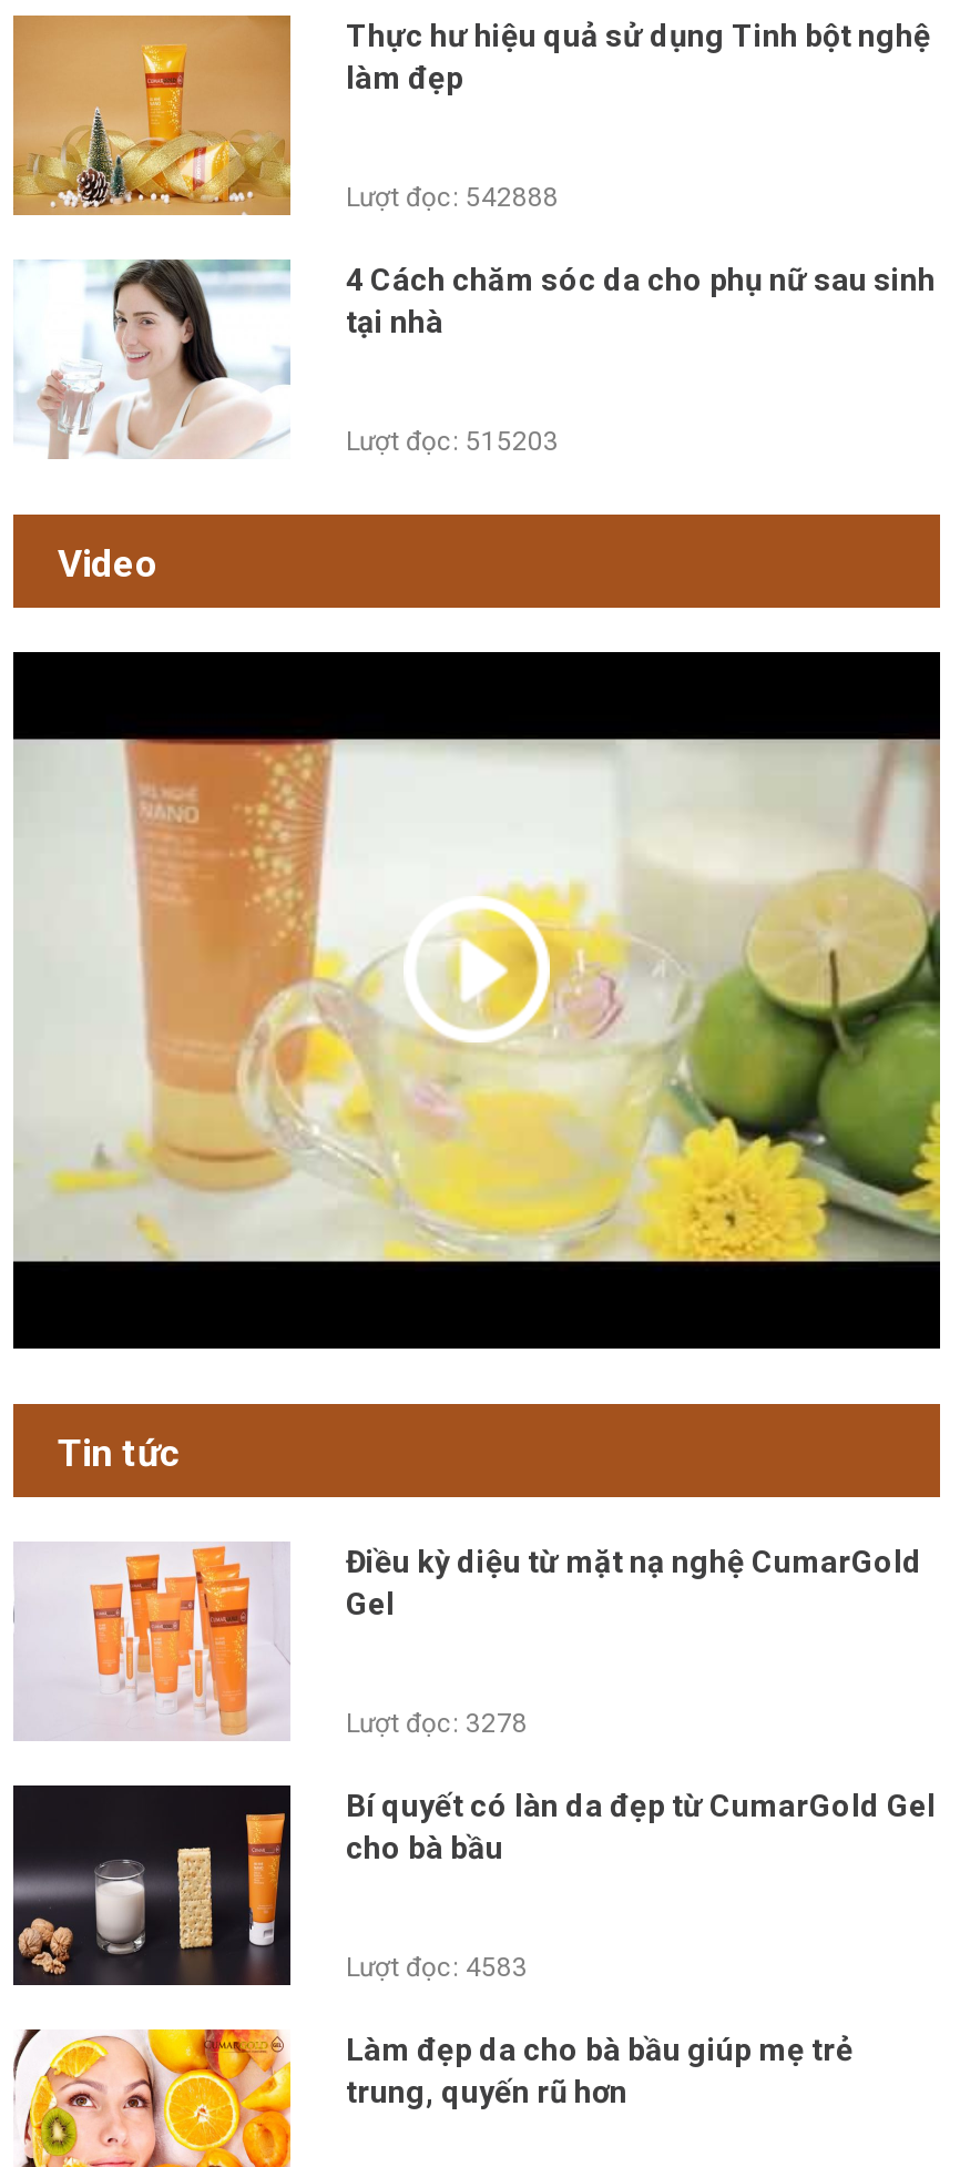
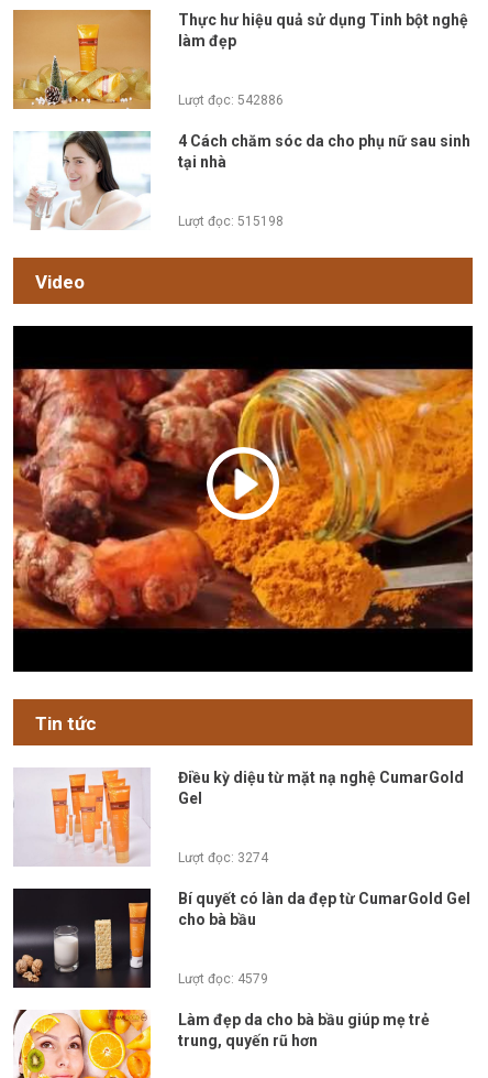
[346,183,559,214] Lượt đọc: 542888 -> [178,93,284,108] Lượt đọc: 542886
[346,427,559,458] Lượt đọc: 515203 -> [178,214,284,229] Lượt đọc: 515198
[13,736,942,1264] [image] -> [12,368,474,630] [image]
[346,1708,528,1739] Lượt đọc: 3278 -> [178,850,268,865] Lượt đọc: 3274
[346,1952,528,1983] Lượt đọc: 4583 -> [178,971,268,986] Lượt đọc: 4579

